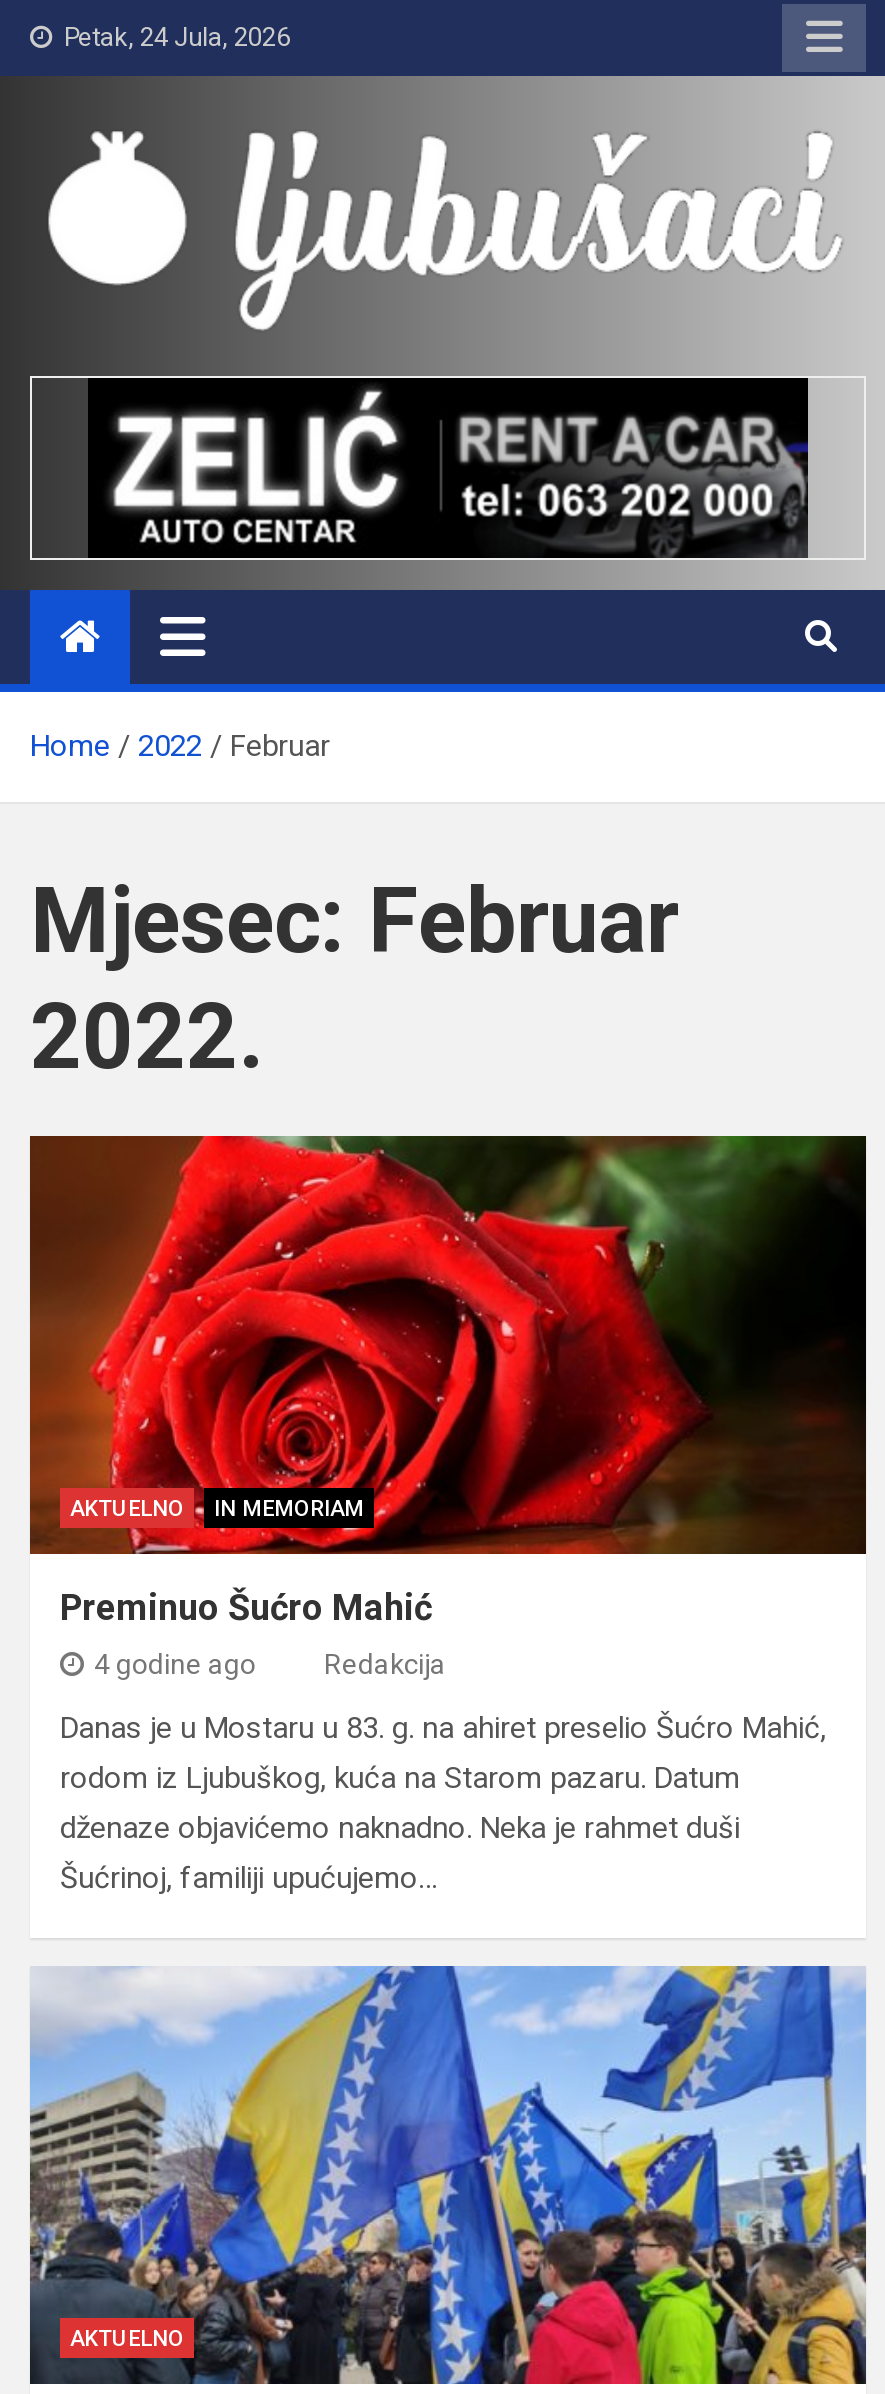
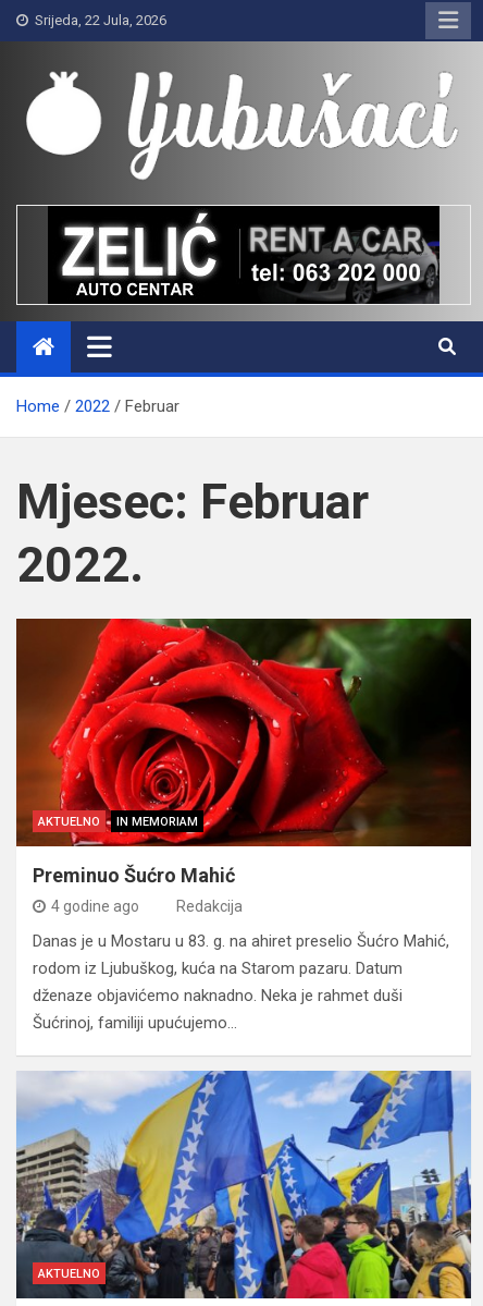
[52,22,290,52] Petak, 24 Jula, 2026 -> [28,12,166,28] Srijeda, 22 Jula, 2026

